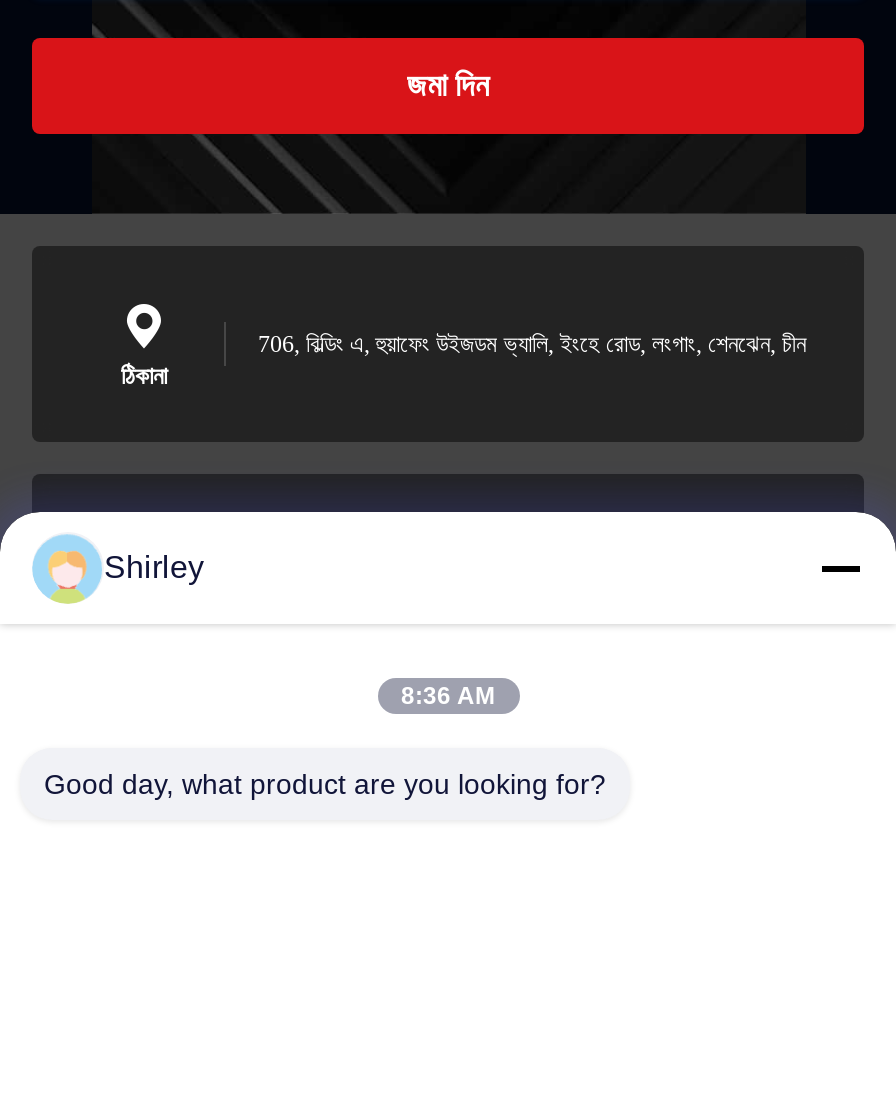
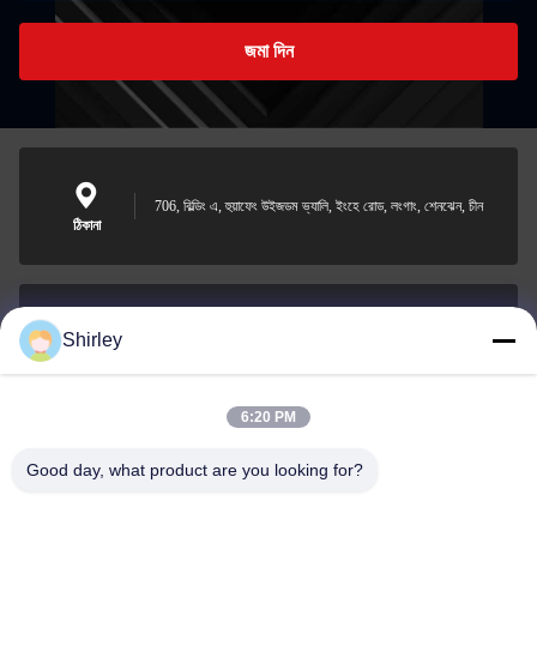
[401,682,495,710] 8:36 AM -> [241,409,296,425] 6:20 PM

